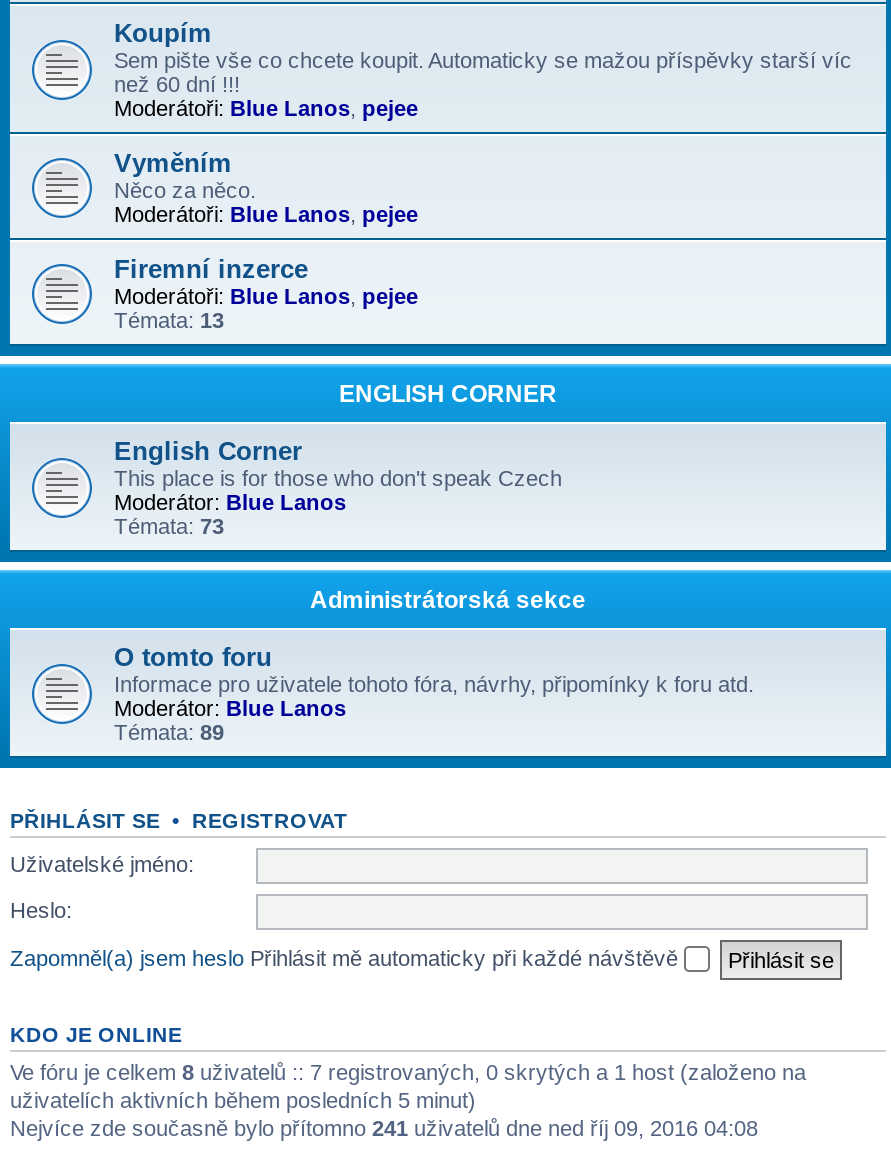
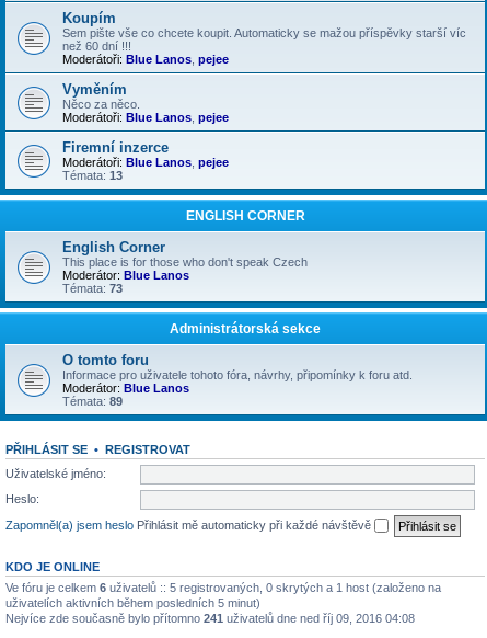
[10,1061,806,1085] Ve fóru je celkem 8 uživatelů :: 7 registrovaných, 0 skrytých a 1 host (založeno na -> [5,581,441,594] Ve fóru je celkem 6 uživatelů :: 5 registrovaných, 0 skrytých a 1 host (založeno na

